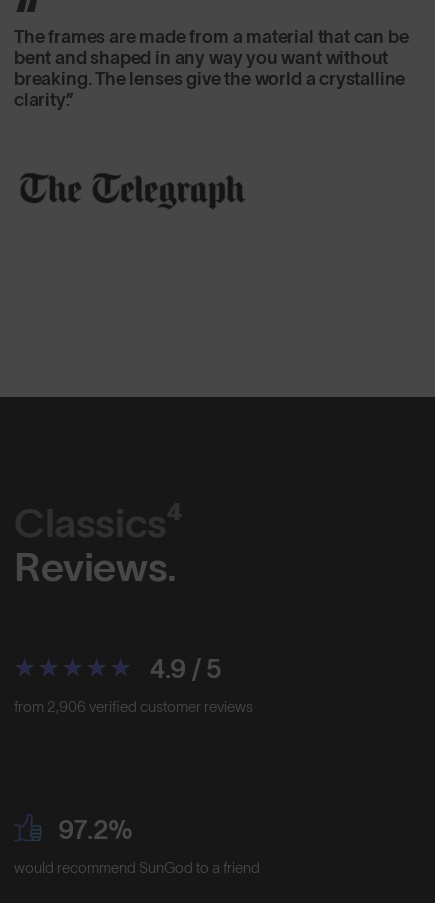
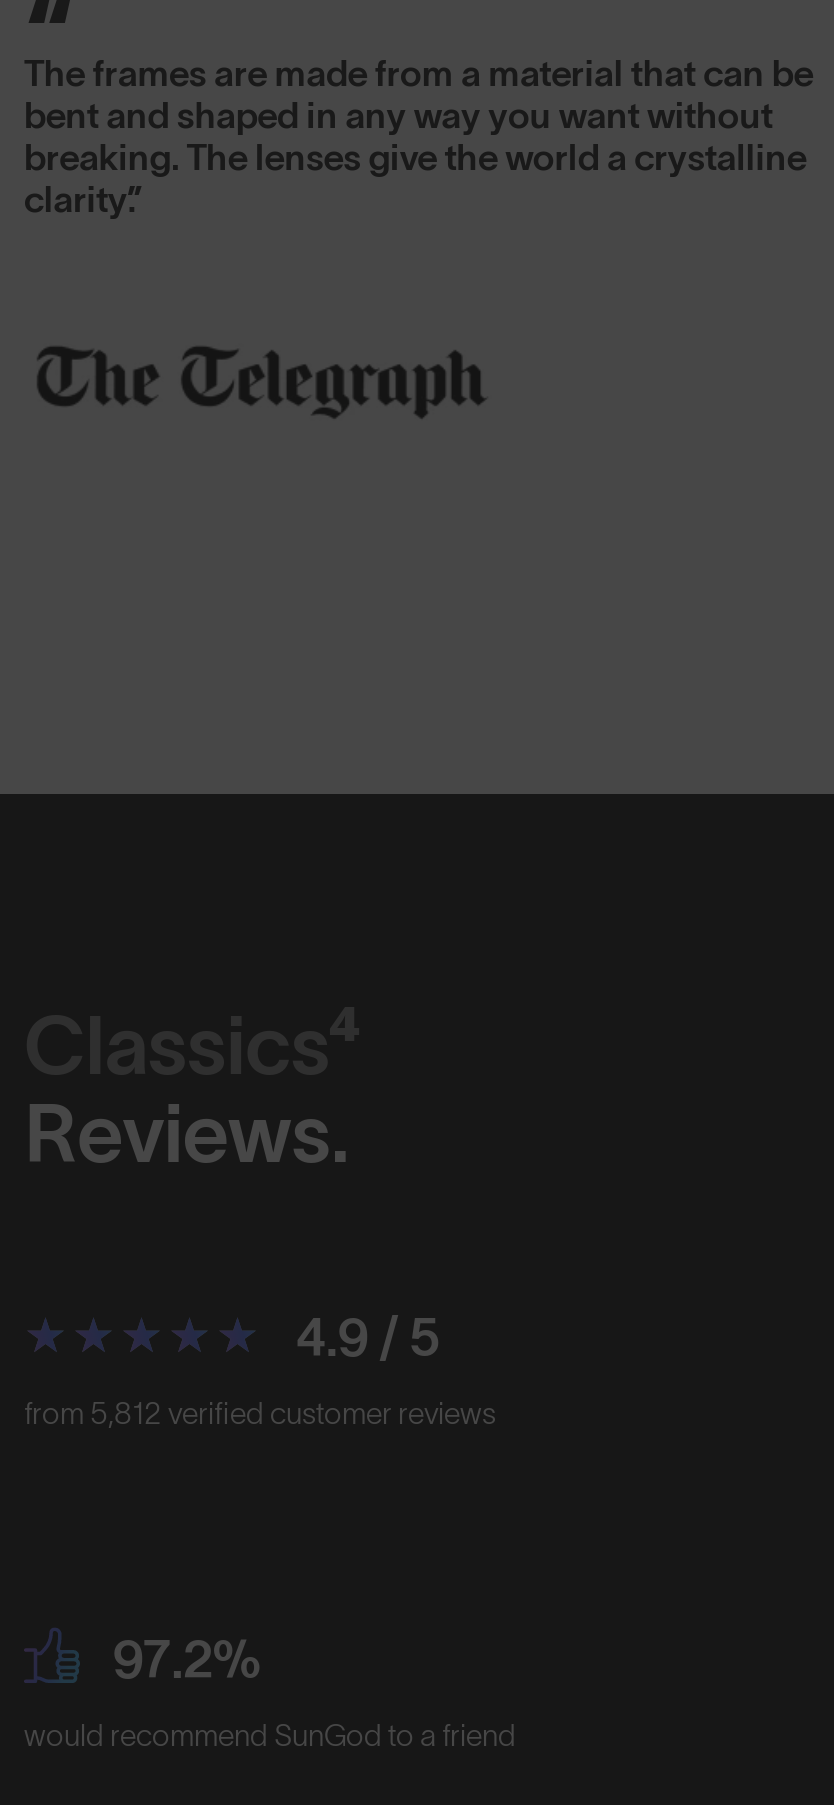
[14,698,253,715] from 2,906 verified customer reviews -> [24,1396,496,1430] from 5,812 verified customer reviews

